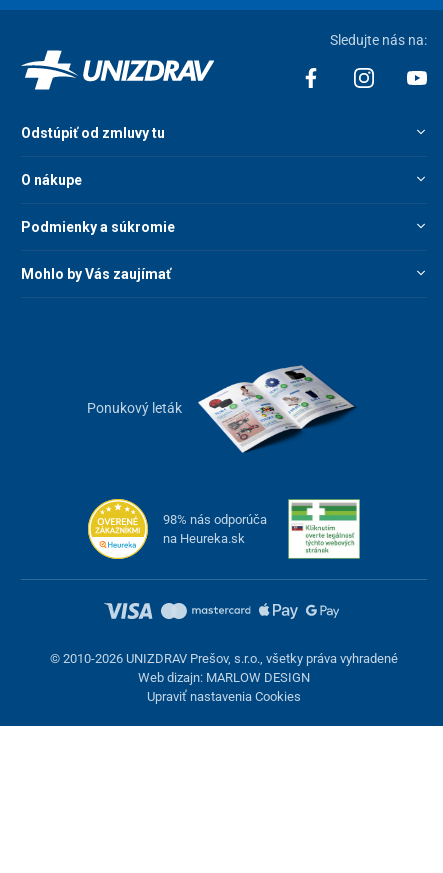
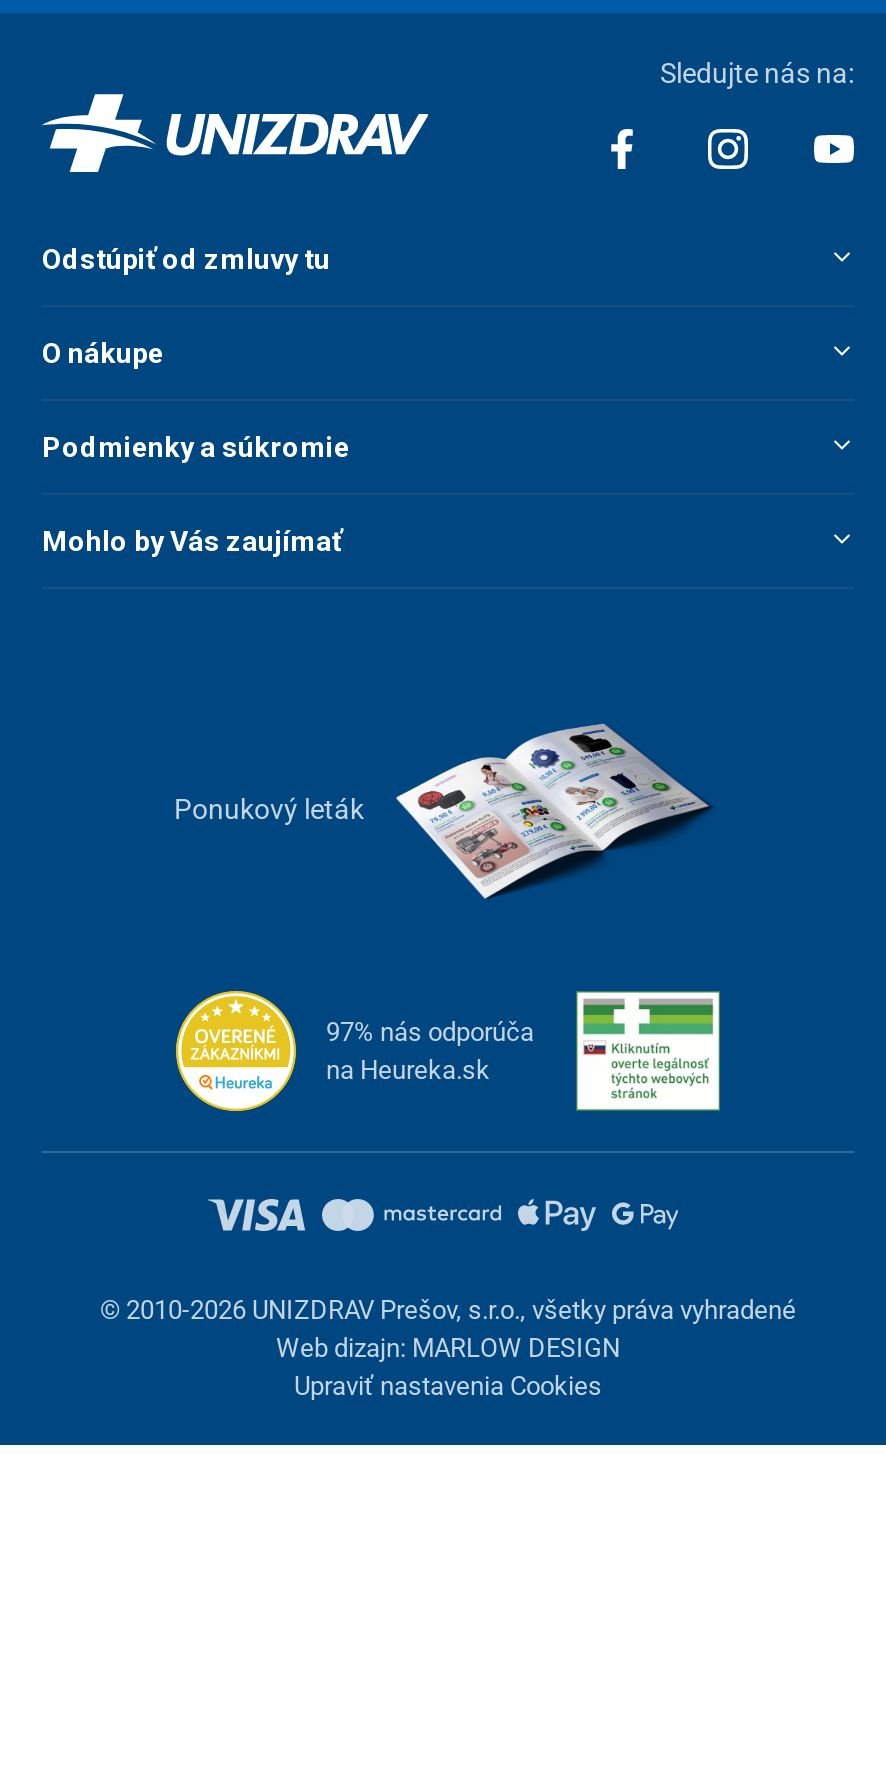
[163,512,267,527] 98% nás odporúča -> [326,1017,534,1047] 97% nás odporúča

